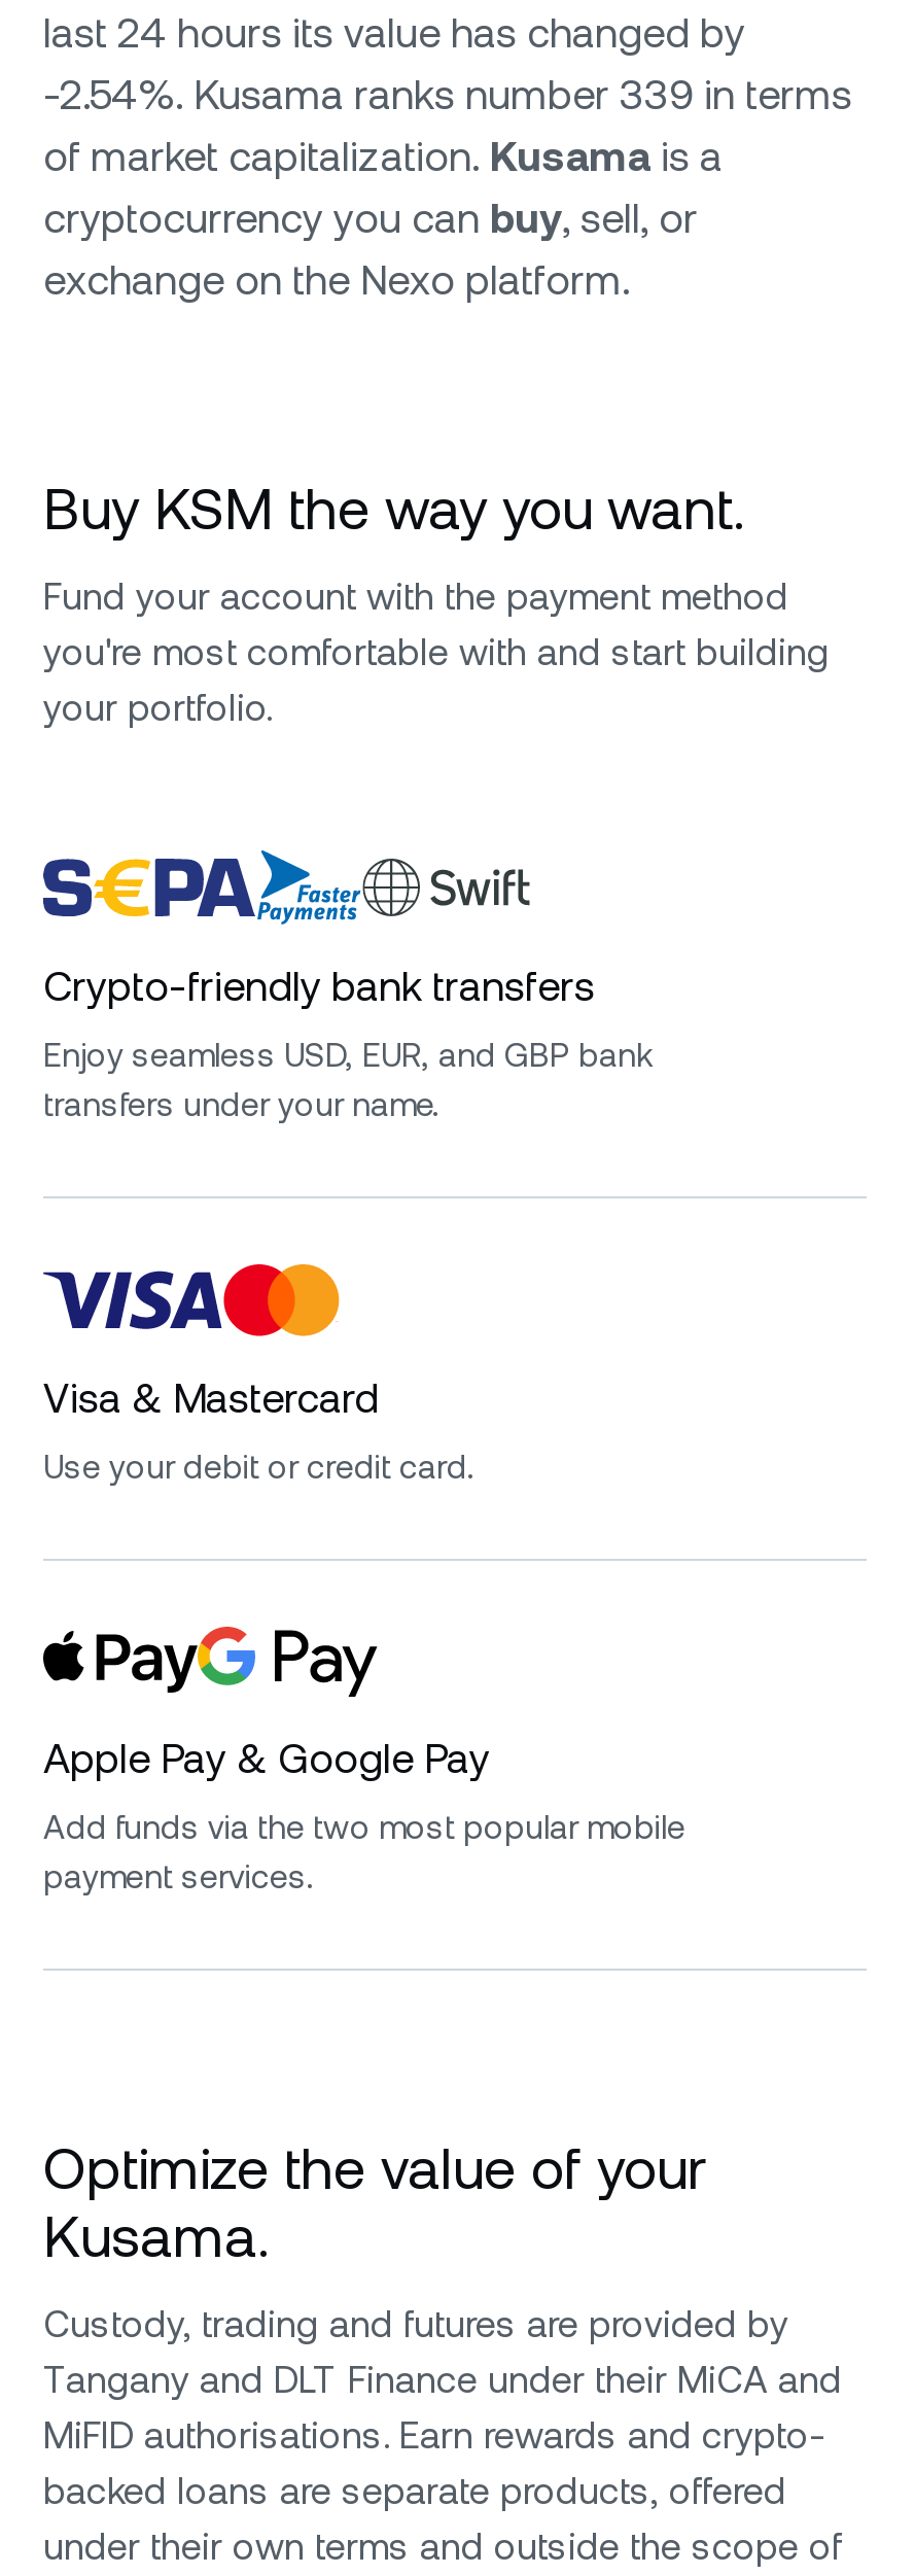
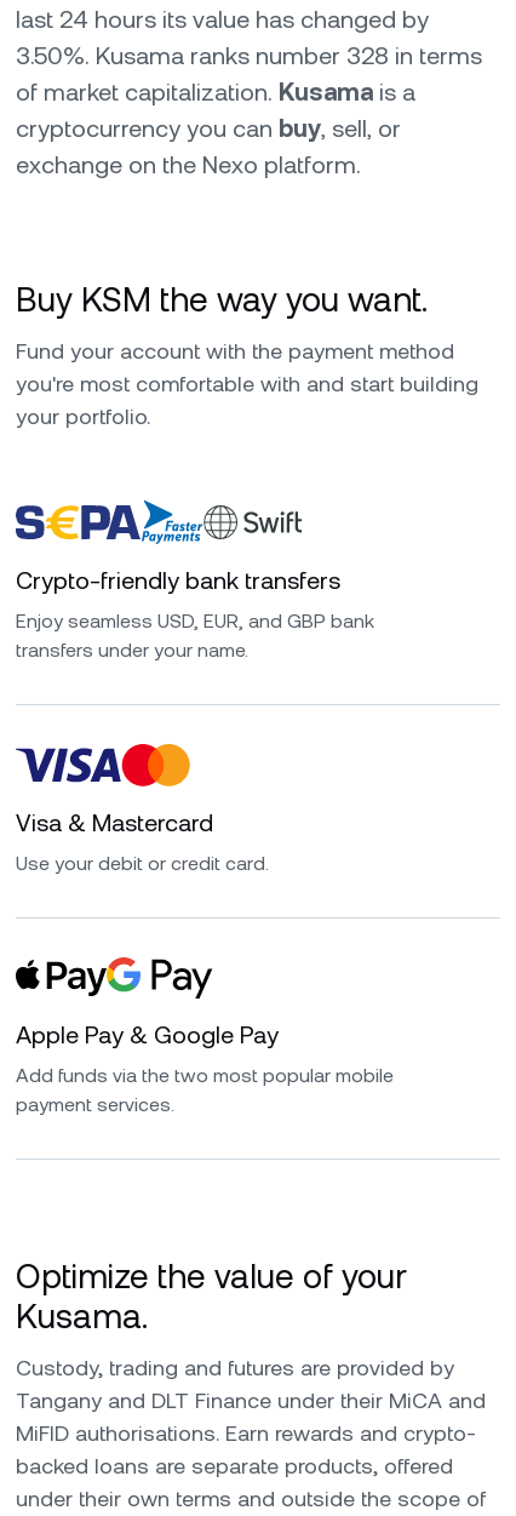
[43,70,852,119] -2.54%. Kusama ranks number 339 in terms -> [16,41,482,70] 3.50%. Kusama ranks number 328 in terms

